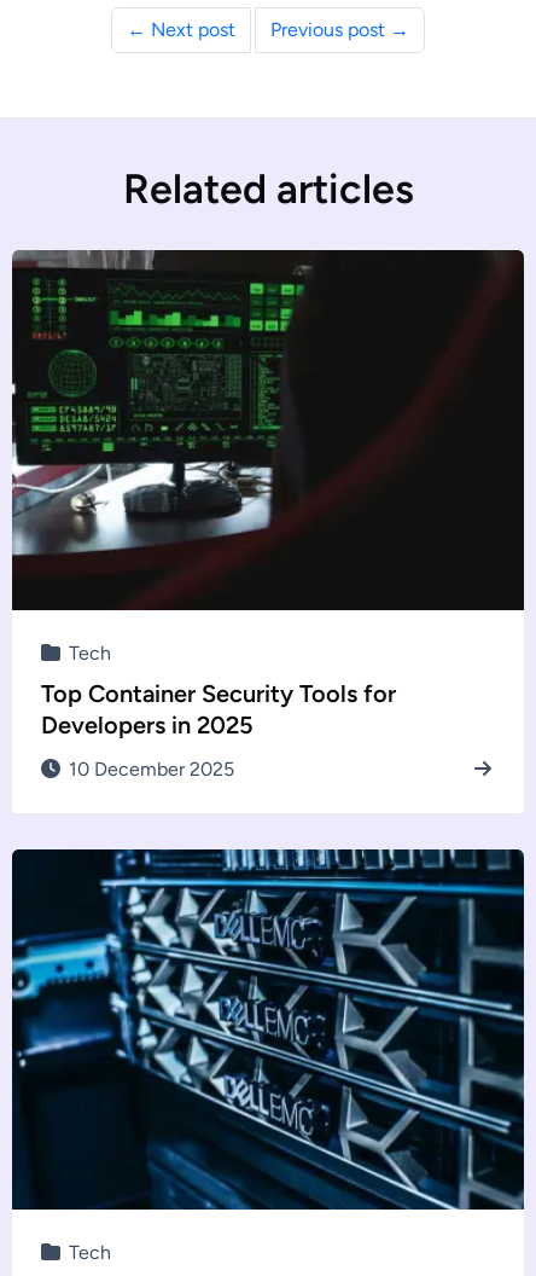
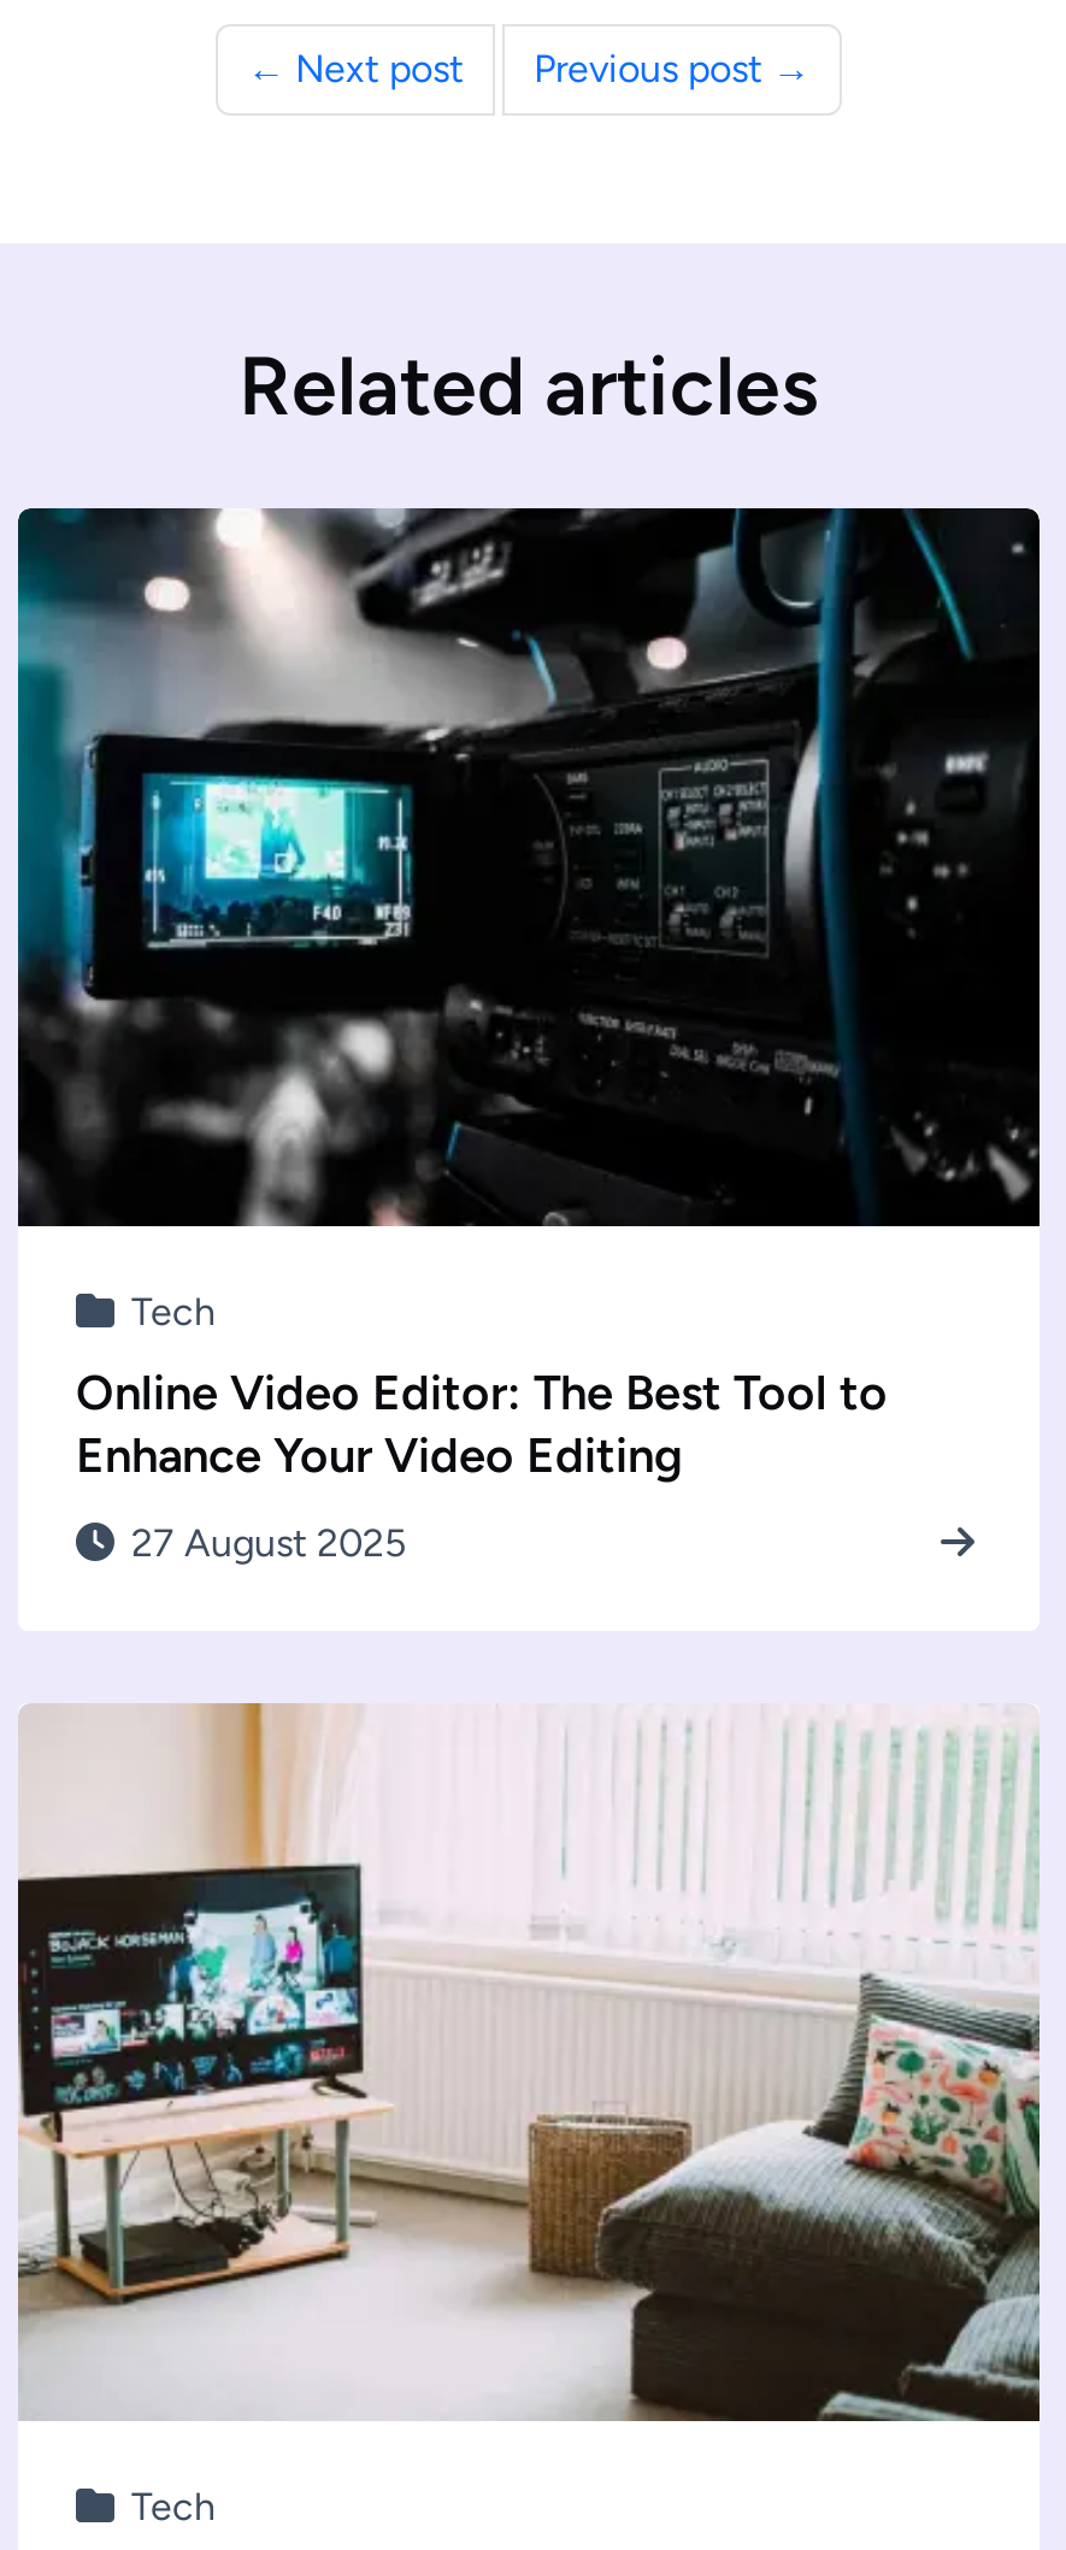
[11,249,523,611] [image] -> [16,508,1035,1229] [image]
[41,679,396,740] Top Container Security Tools for | Developers in 2025 -> [76,1364,888,1484] Online Video Editor: The Best Tool to | Enhance Your Video Editing
[64,758,234,781] 10 December 2025 -> [122,1521,406,1566] 27 August 2025
[11,848,525,1211] [image] -> [16,1701,1042,2424] [image]

